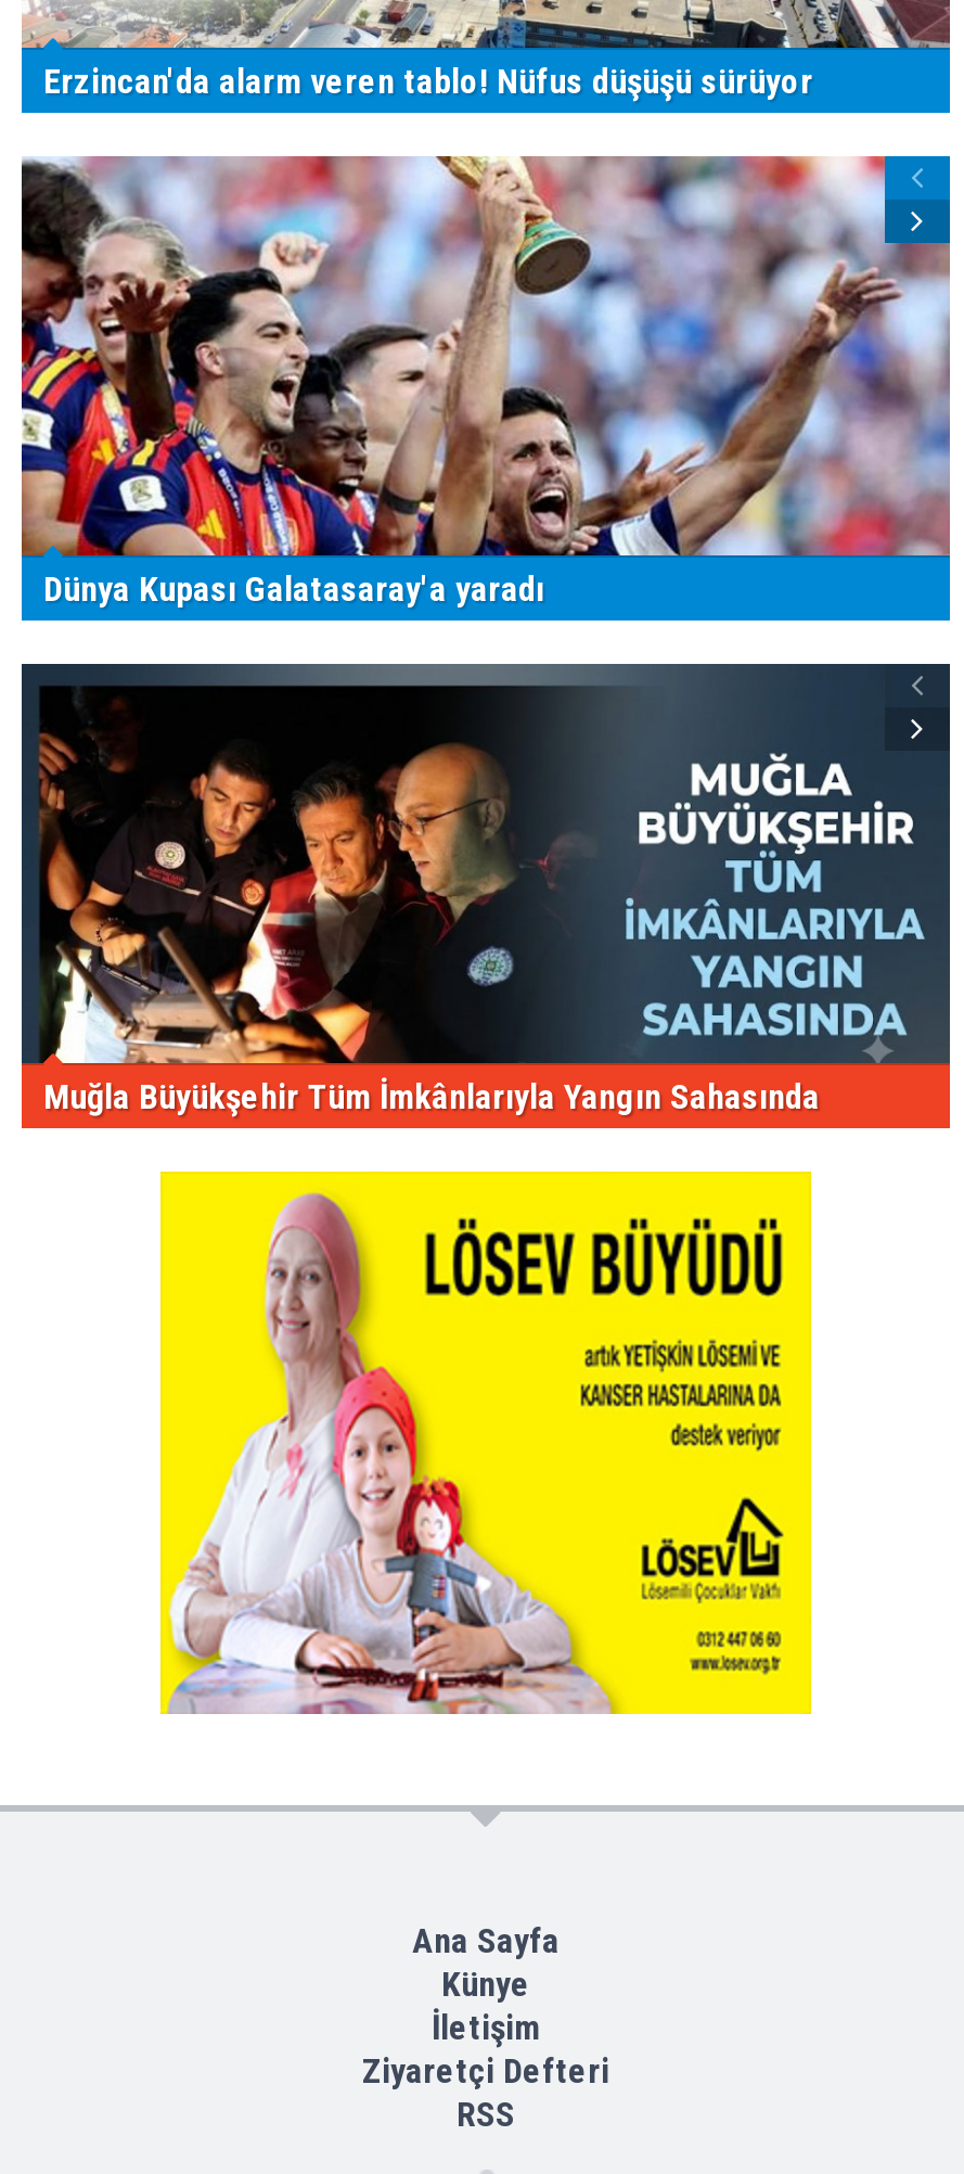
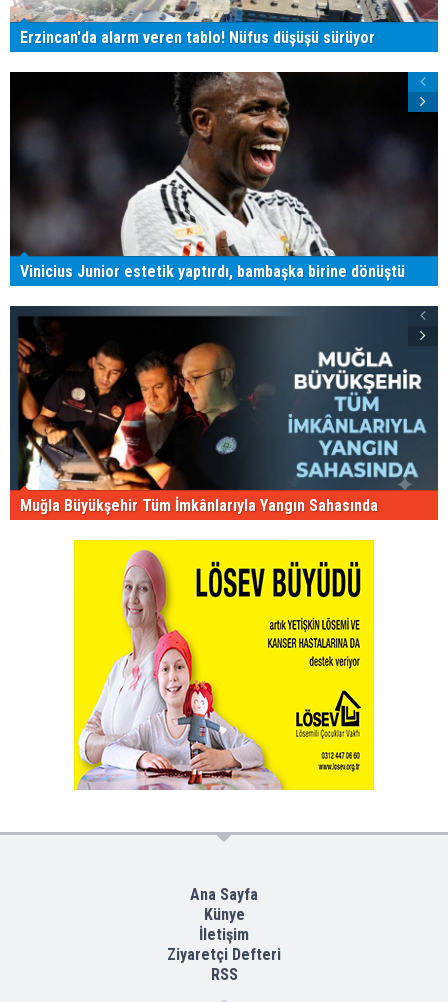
[20,154,952,609] [image] | Dünya Kupası Galatasaray'a yaradı -> [9,71,439,280] [image] | Vinicius Junior estetik yaptırdı, bambaşka birine dönüştü

